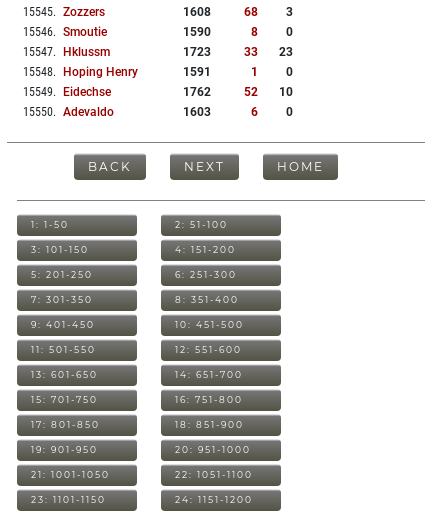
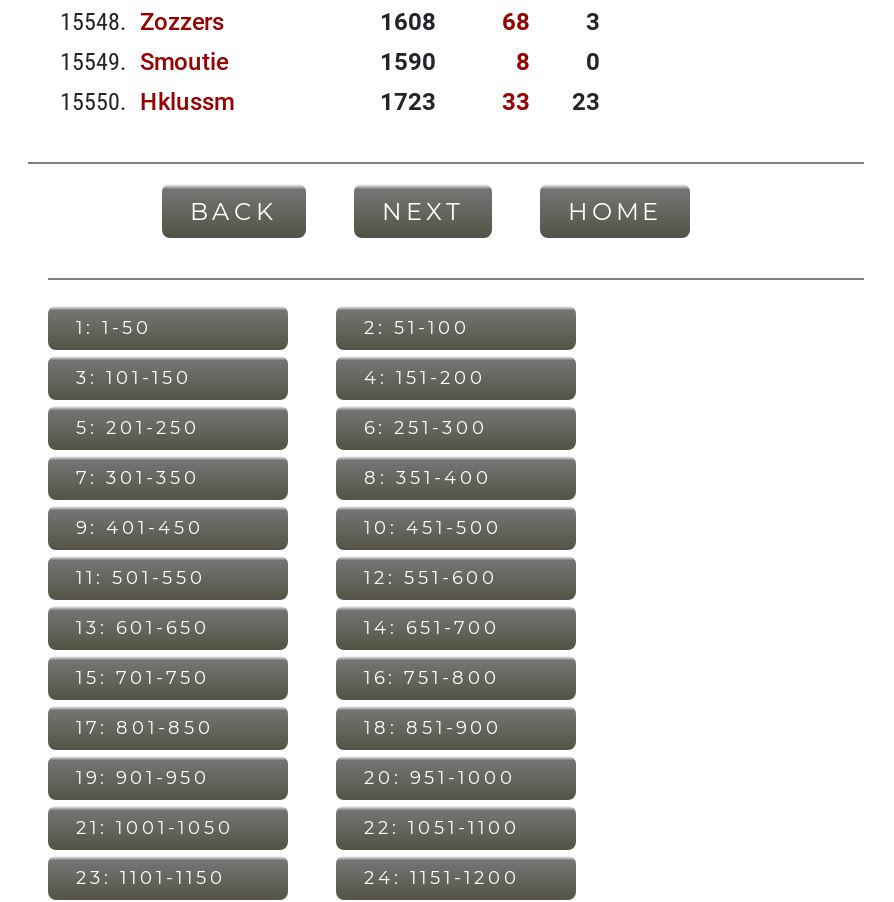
[23,5,105,19] 15545. Zozzers -> [60,8,224,36] 15548. Zozzers
[23,25,107,39] 15546. Smoutie -> [60,48,228,76] 15549. Smoutie
[23,45,110,59] 15547. Hklussm -> [60,88,234,116] 15550. Hklussm
[23,65,293,119] 15548. Hoping Henry | 1591 | 1 | 0 | 15549. Eidechse | 1762 | 52 | 10 | 15550. Adevaldo | 1603 | 6 | 0 -> none

